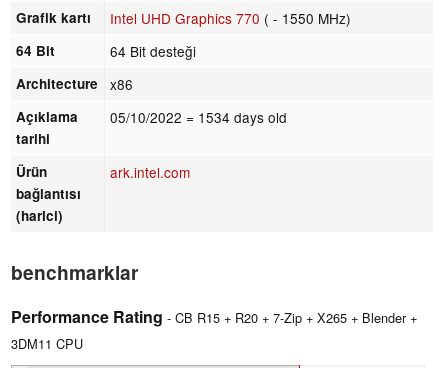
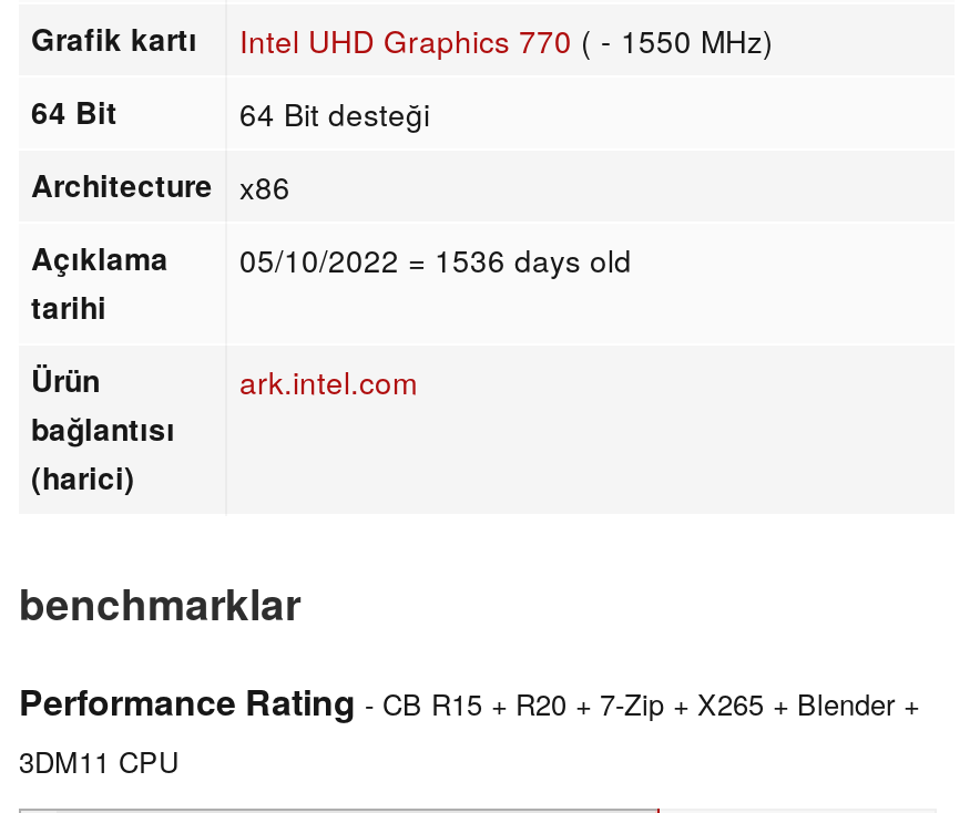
[16,107,287,127] Açıklama 05/10/2022 = 1534 days old -> [31,236,632,281] Açıklama 05/10/2022 = 1536 days old

